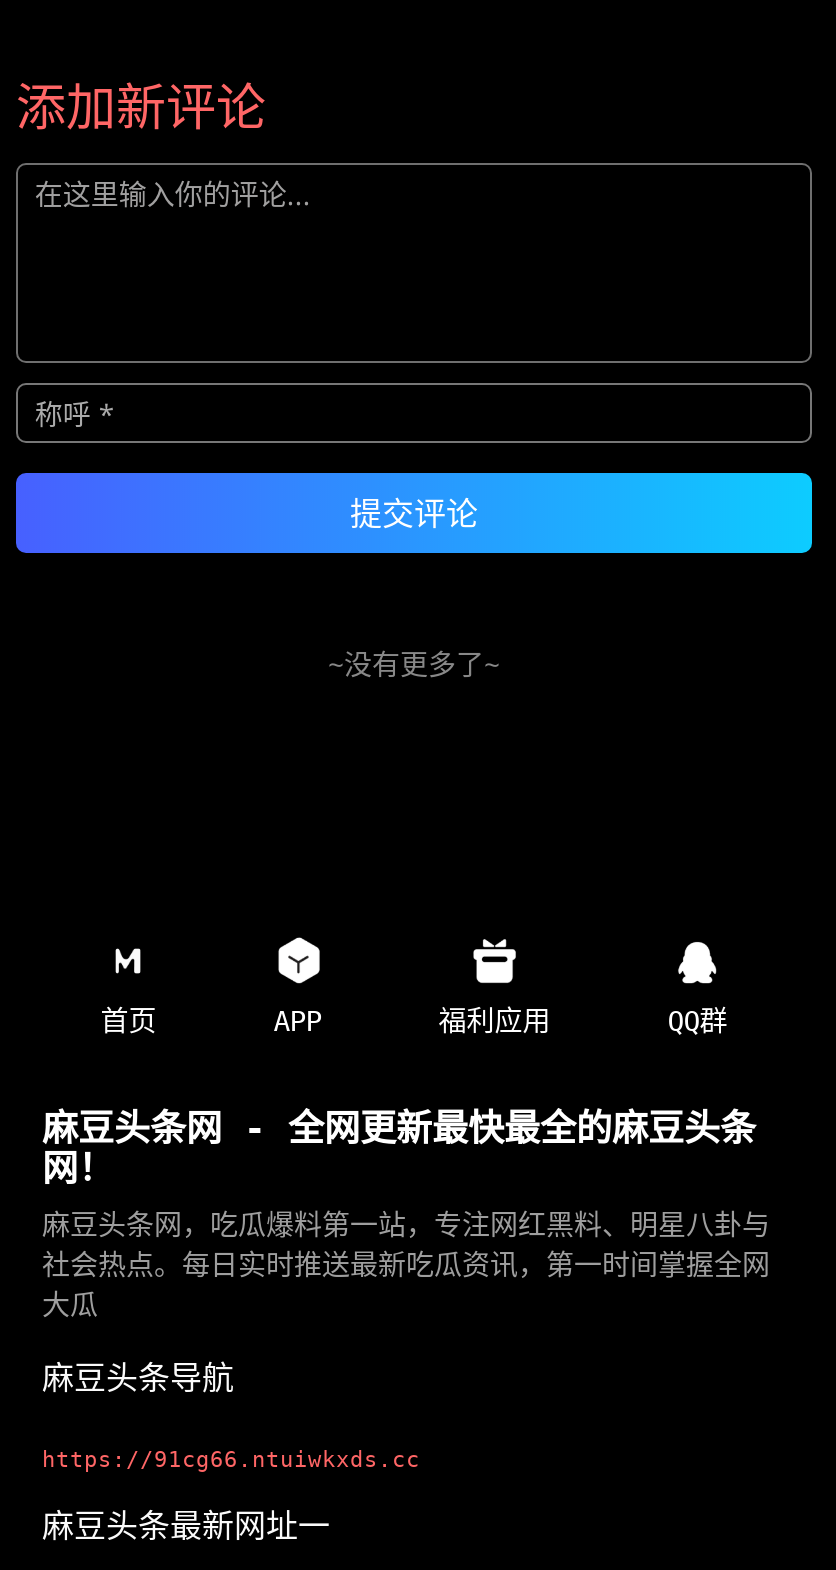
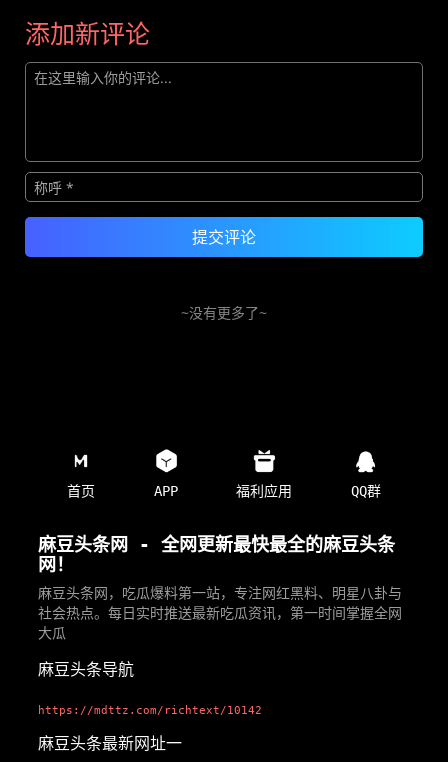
[42,1448,420,1474] https://91cg66.ntuiwkxds.cc -> [38,704,262,717] https://mdttz.com/richtext/10142

